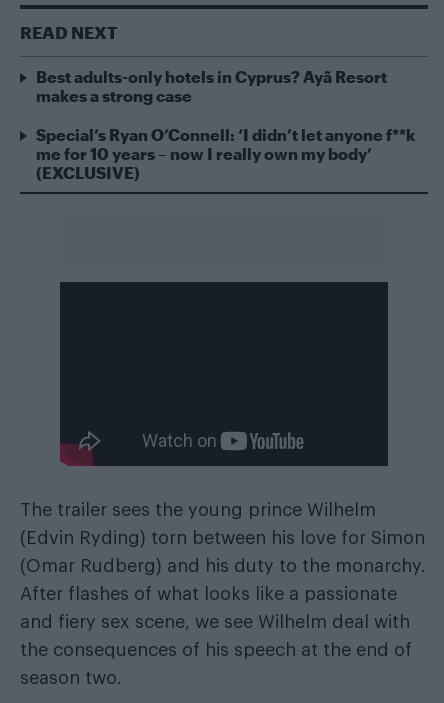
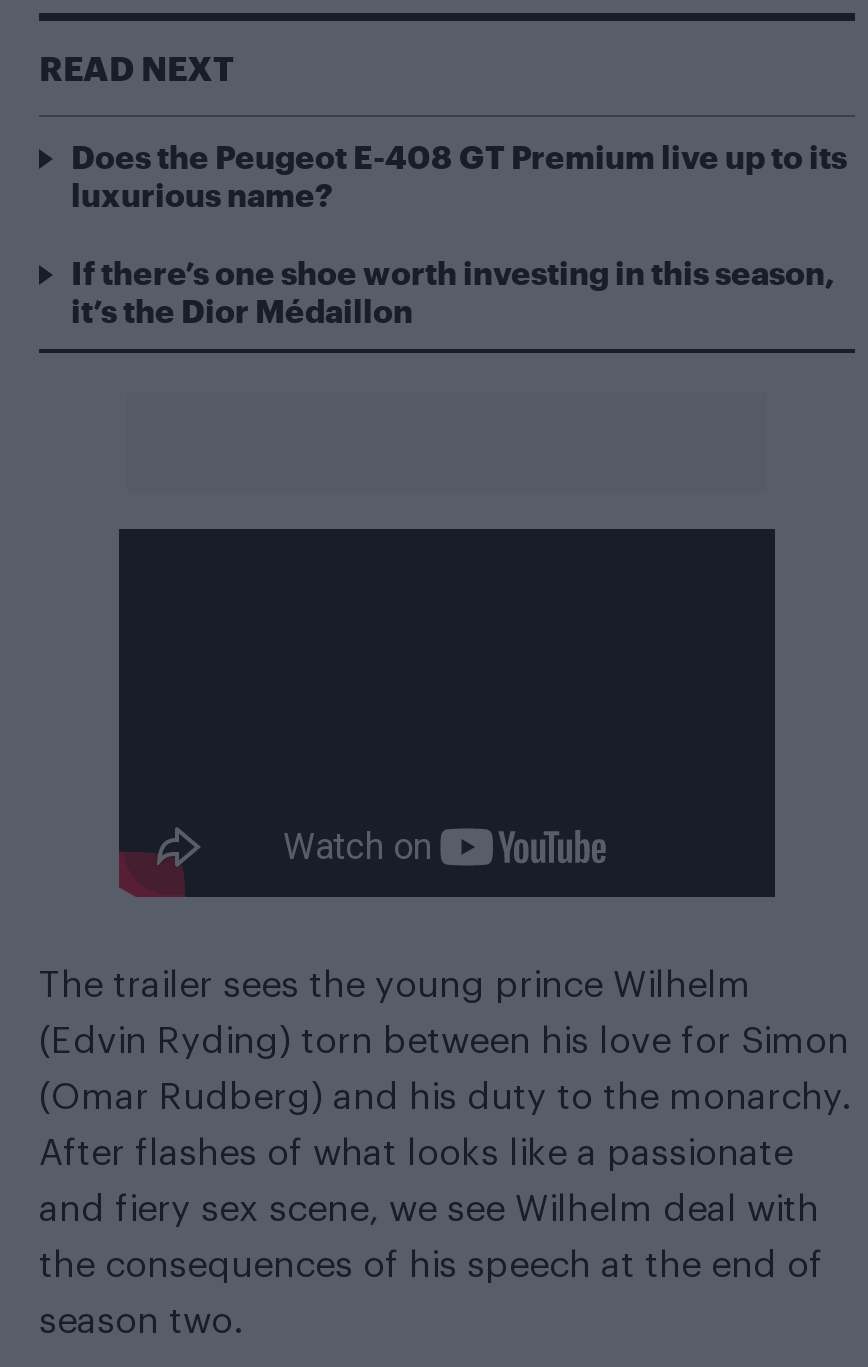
[36,67,387,105] Best adults-only hotels in Cyprus? Ayã Resort | makes a strong case -> [71,136,847,212] Does the Peugeot E-408 GT Premium live up to its | luxurious name?
[36,125,415,182] Special’s Ryan O’Connell: ‘I didn’t let anyone f**k | me for 10 years – now I really own my body’ | (EXCLUSIVE) -> [71,252,835,328] If there’s one shoe worth investing in this season, | it’s the Dior Médaillon

